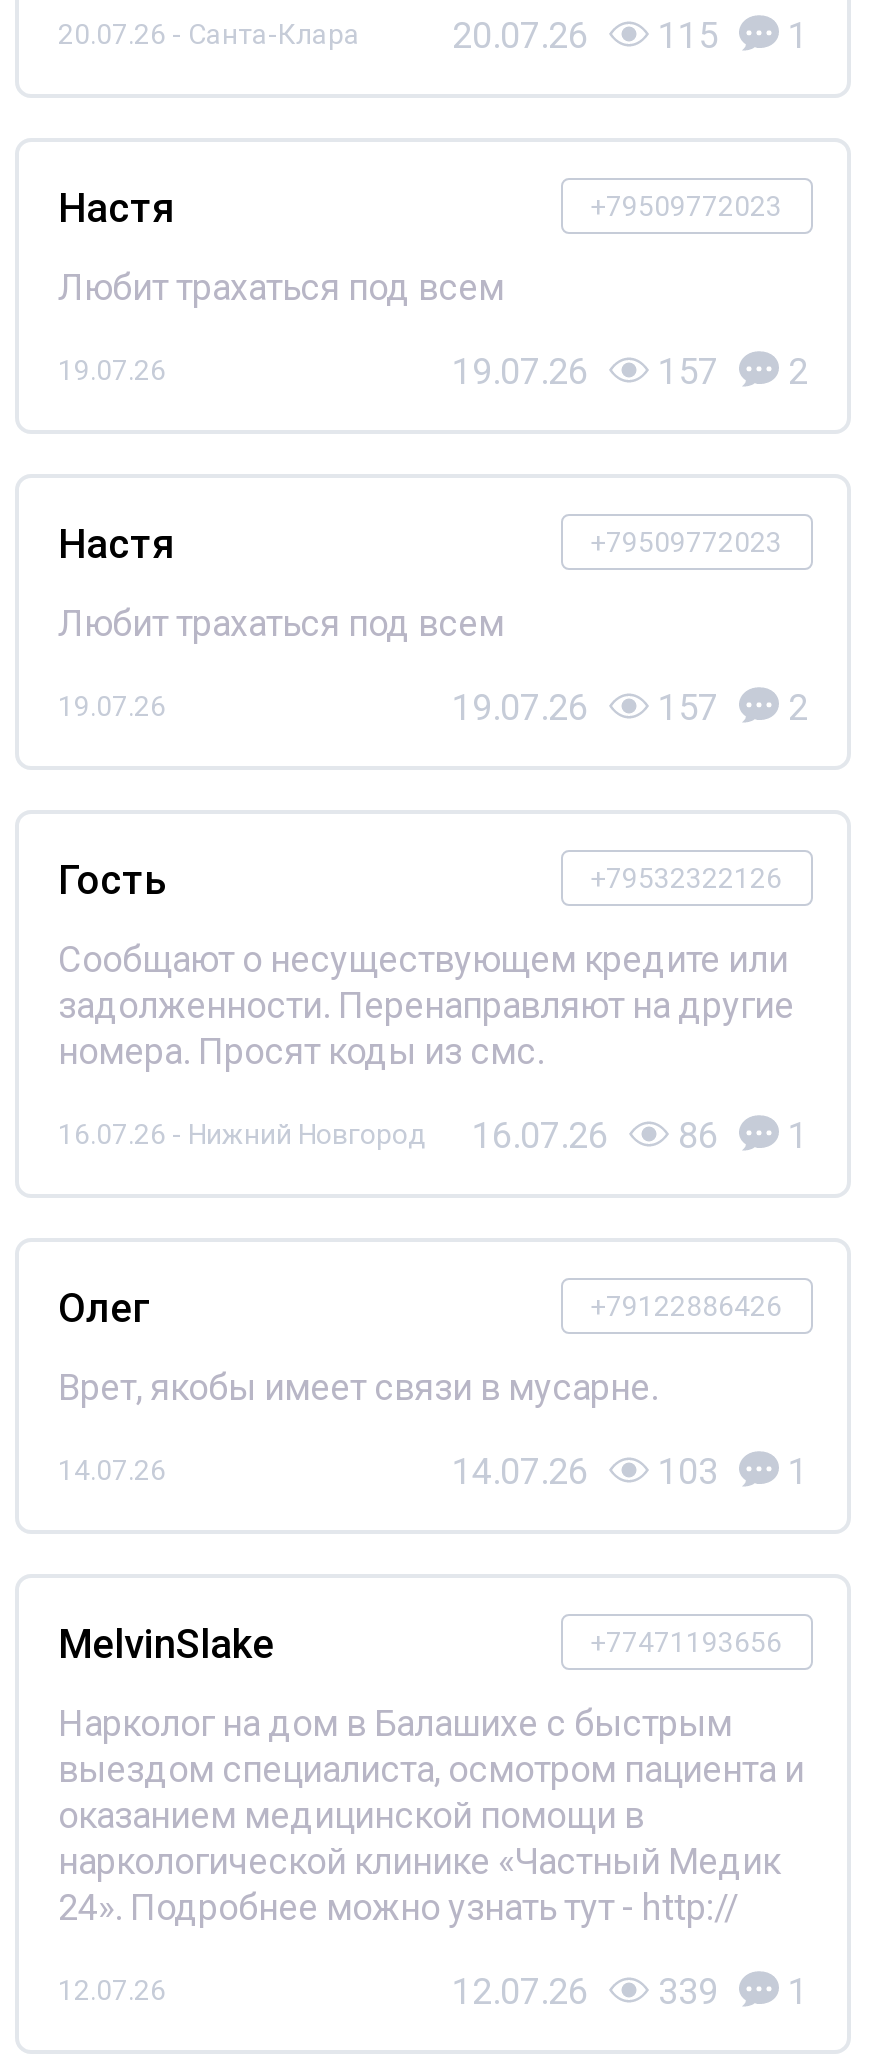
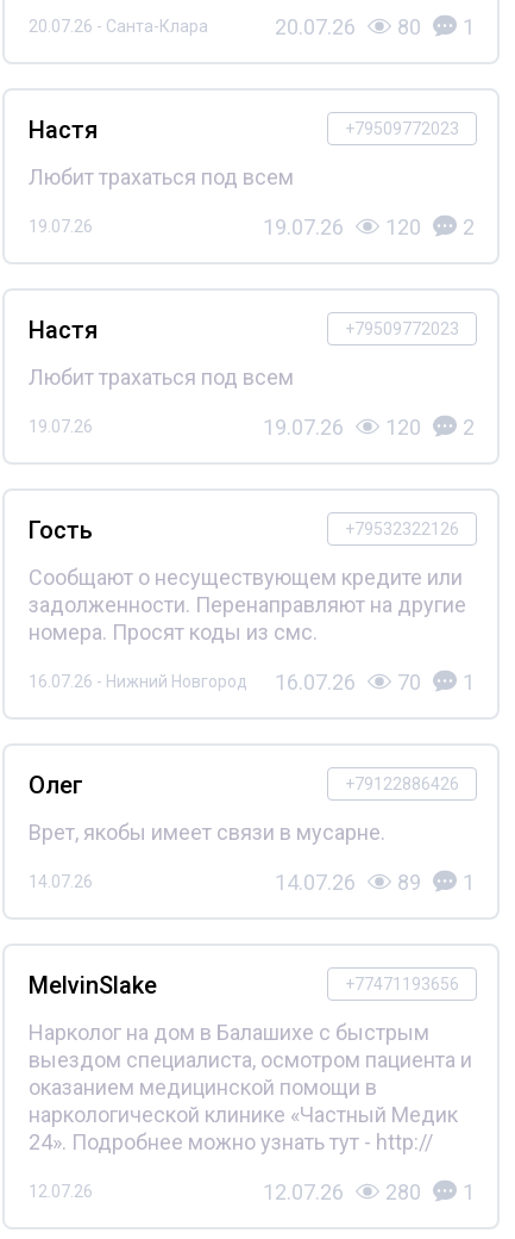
[452,13,808,55] 20.07.26 115 1 -> [274,14,474,39] 20.07.26 80 1
[452,349,808,391] 19.07.26 157 2 -> [262,214,474,239] 19.07.26 120 2
[452,685,808,727] 19.07.26 157 2 -> [262,414,474,439] 19.07.26 120 2
[58,1113,808,1155] 16.07.26 - Нижний Новгород 16.07.26 86 1 -> [28,669,474,694] 16.07.26 - Нижний Новгород 16.07.26 70 1
[452,1449,808,1491] 14.07.26 103 1 -> [274,869,474,894] 14.07.26 89 1
[452,1969,808,2011] 12.07.26 339 1 -> [262,1179,474,1204] 12.07.26 280 1

